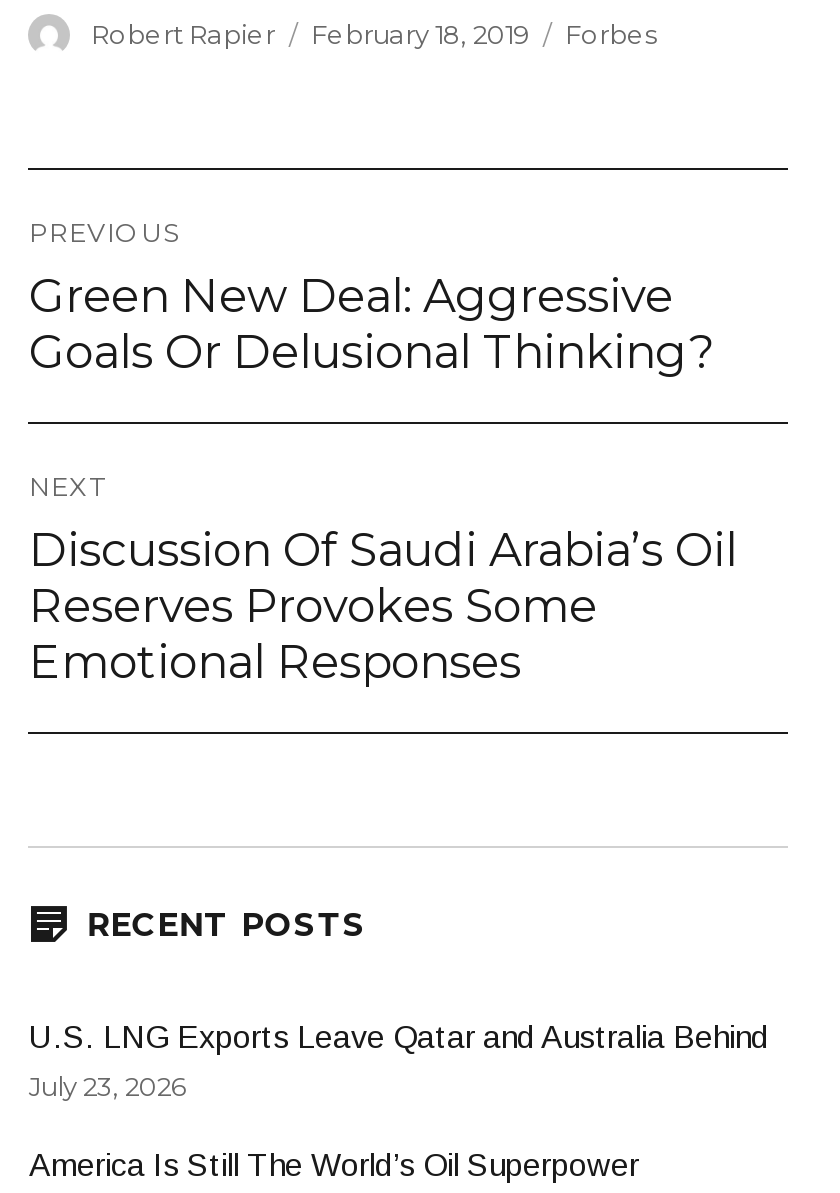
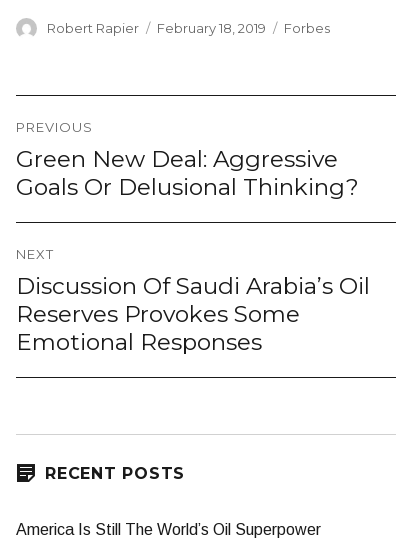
[29,1020,769,1102] U.S. LNG Exports Leave Qatar and Australia Behind | July 23, 2026 -> none

